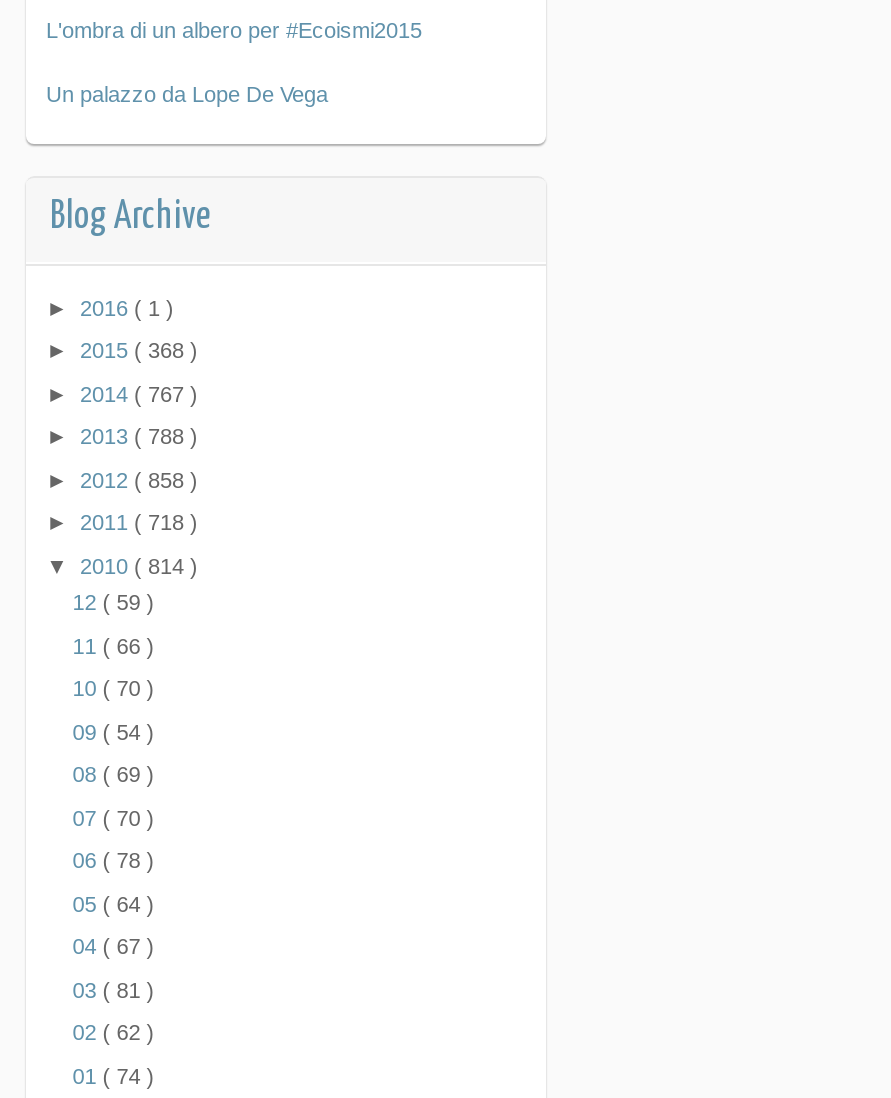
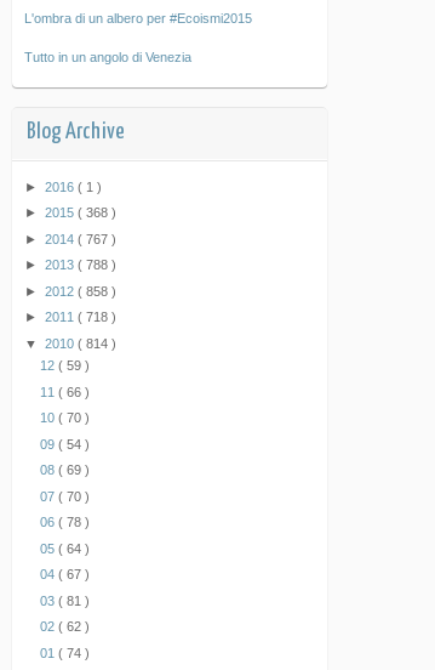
[46,82,328,106] Un palazzo da Lope De Vega -> [24,50,191,64] Tutto in un angolo di Venezia

